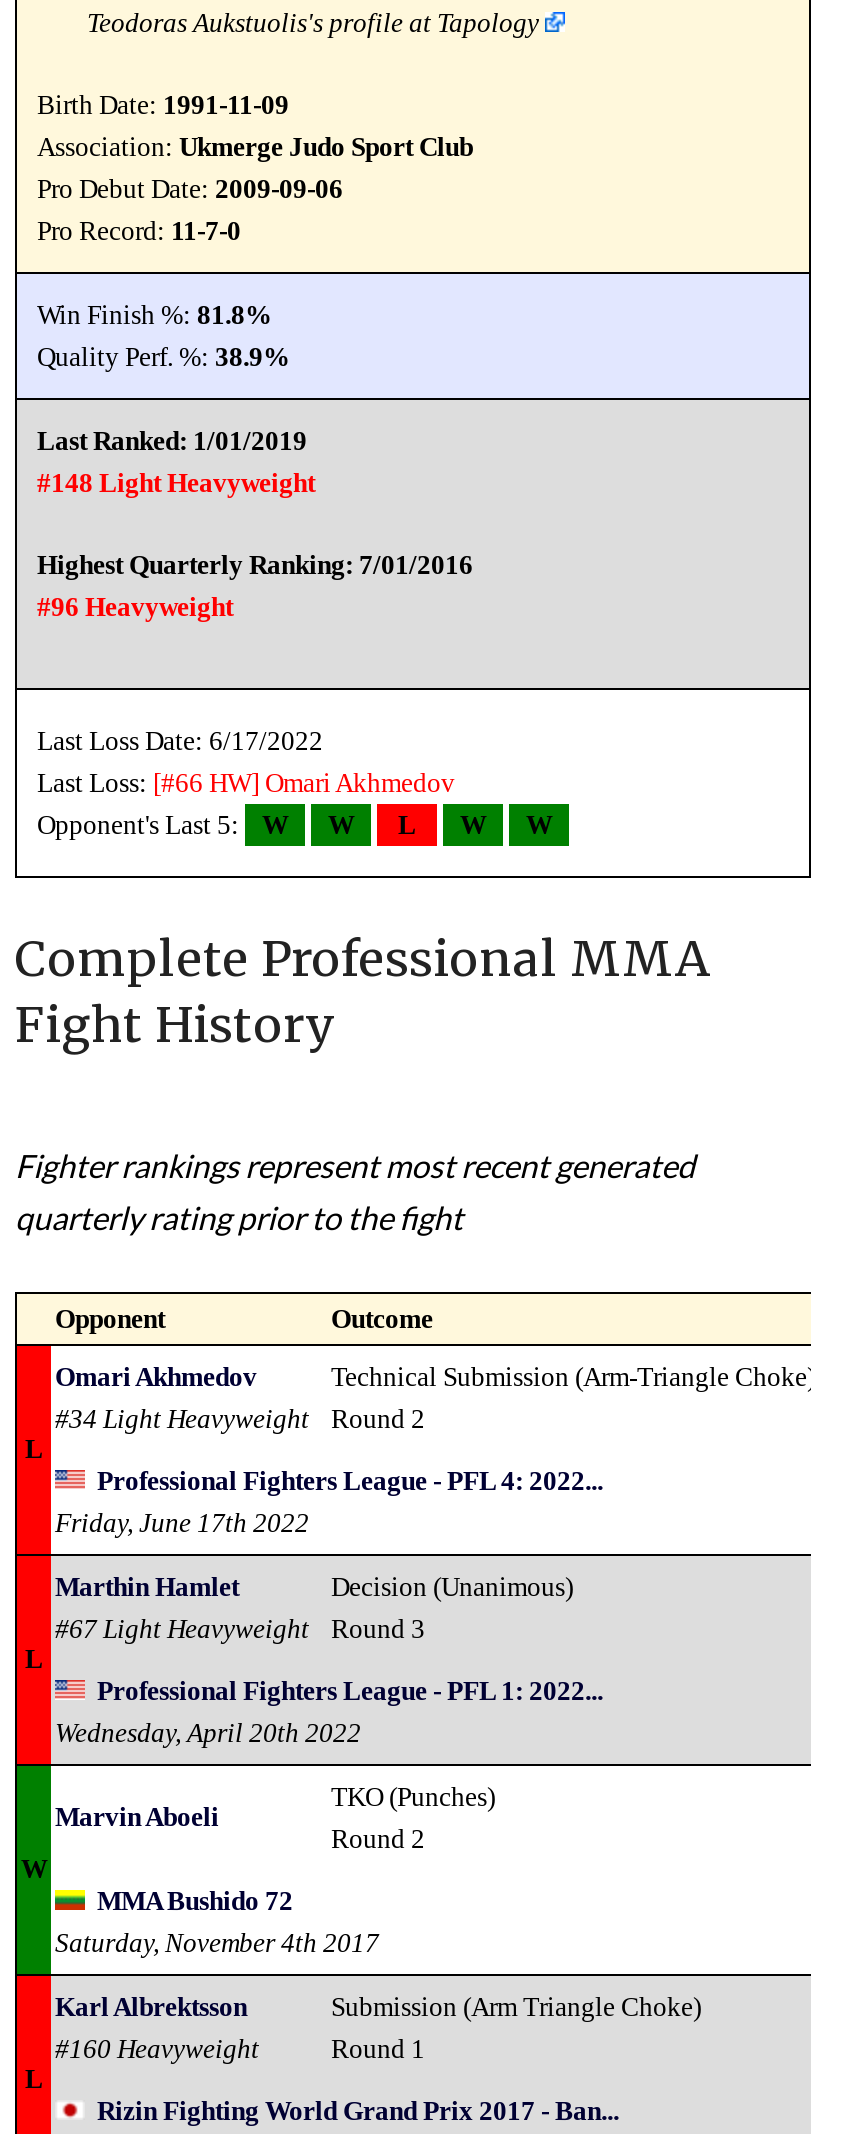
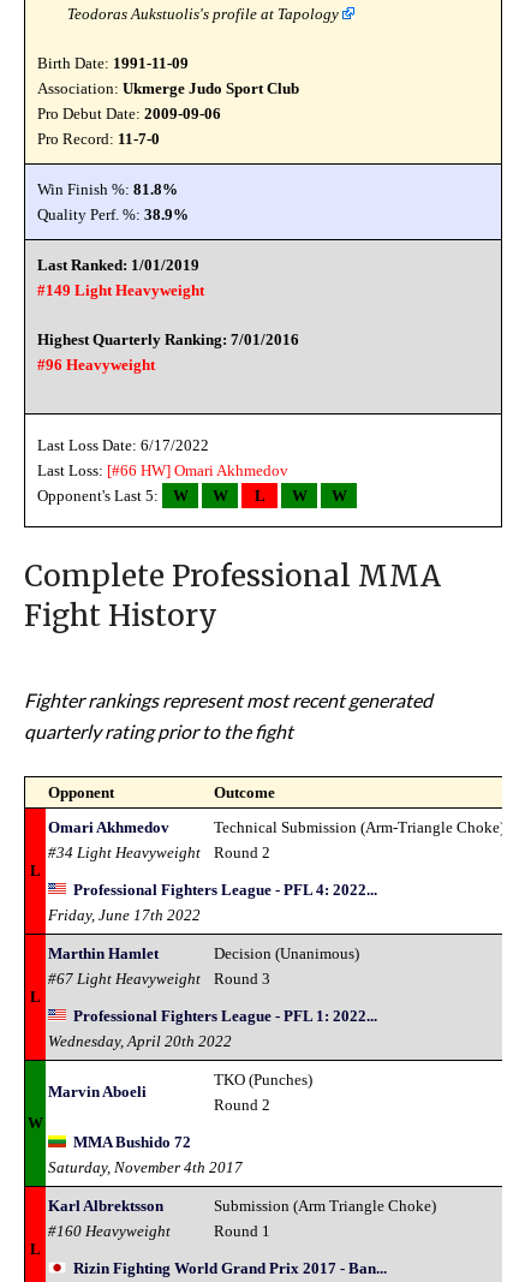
[37,468,315,498] #148 Light Heavyweight -> [37,281,204,299] #149 Light Heavyweight

